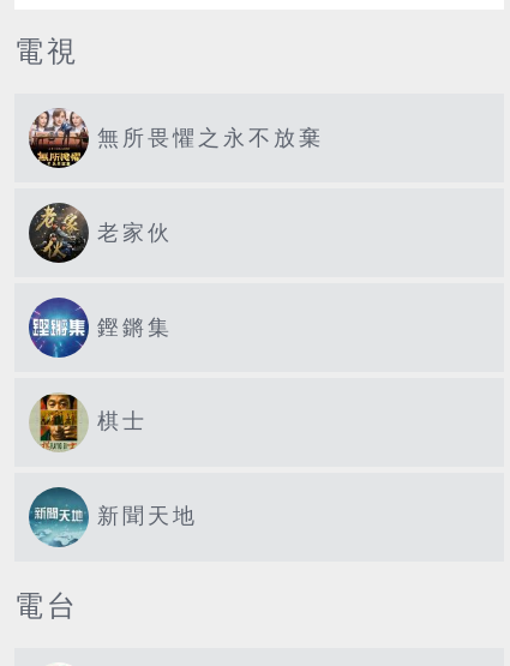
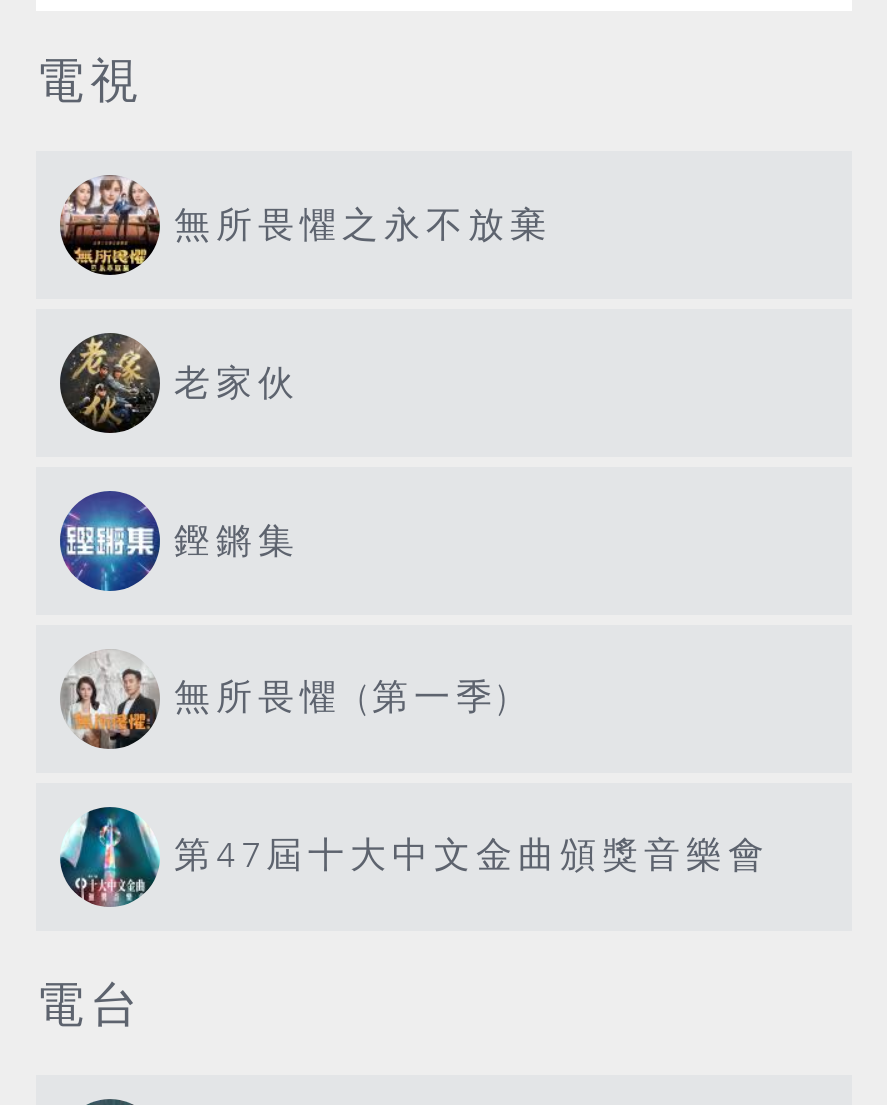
[31,392,148,451] [image] | 棋士 -> [62,651,512,749] [image] | 無所畏懼 (第一季)
[28,488,198,547] [image] | 新聞天地 -> [60,811,770,907] [image] | 第47屆十大中文金曲頒獎音樂會

